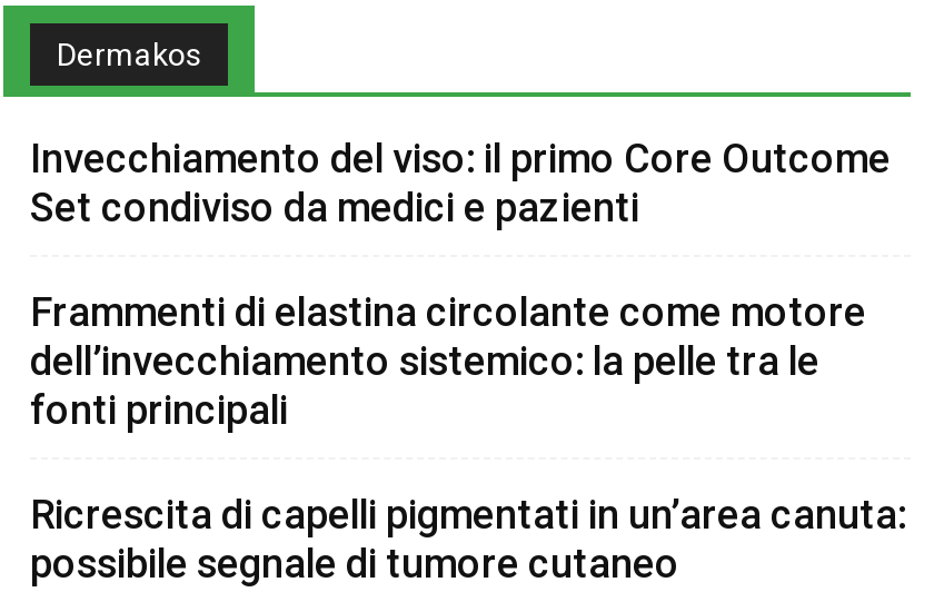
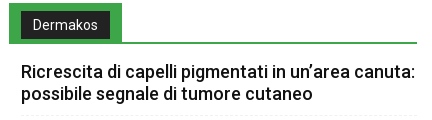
[30,135,891,434] Invecchiamento del viso: il primo Core Outcome | Set condiviso da medici e pazienti | Frammenti di elastina circolante come motore | dell’invecchiamento sistemico: la pelle tra le | fonti principali -> none

